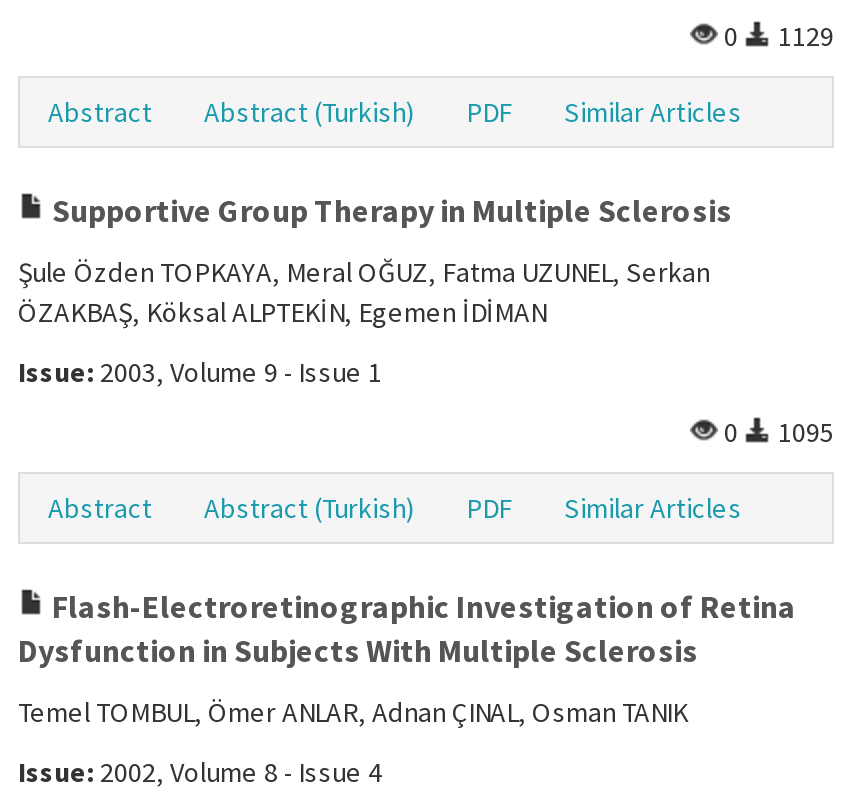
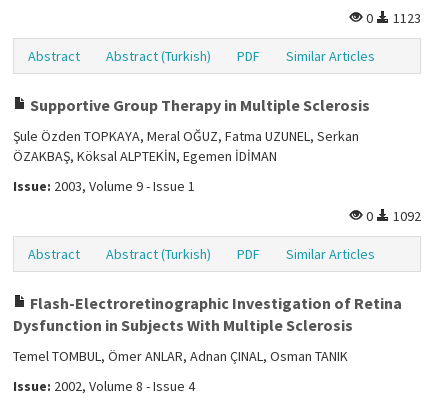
[718,18,834,54] 0 1129 -> [363,9,421,27] 0 1123
[718,414,834,450] 0 1095 -> [363,207,421,225] 0 1092

